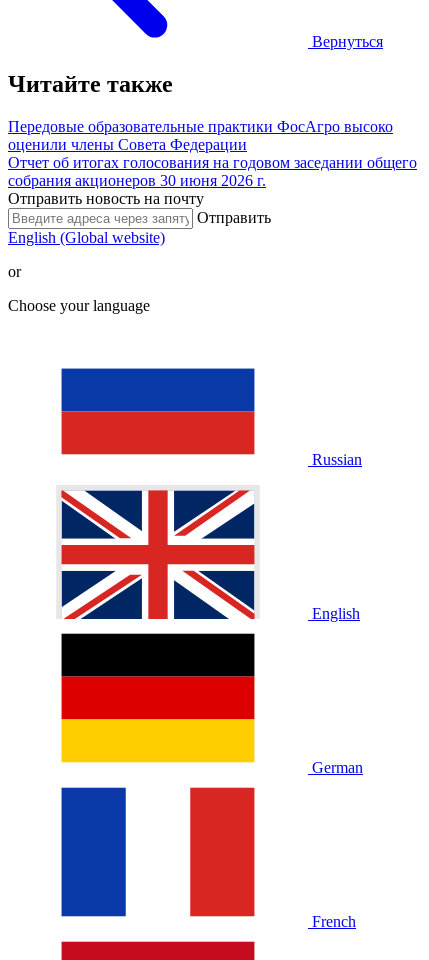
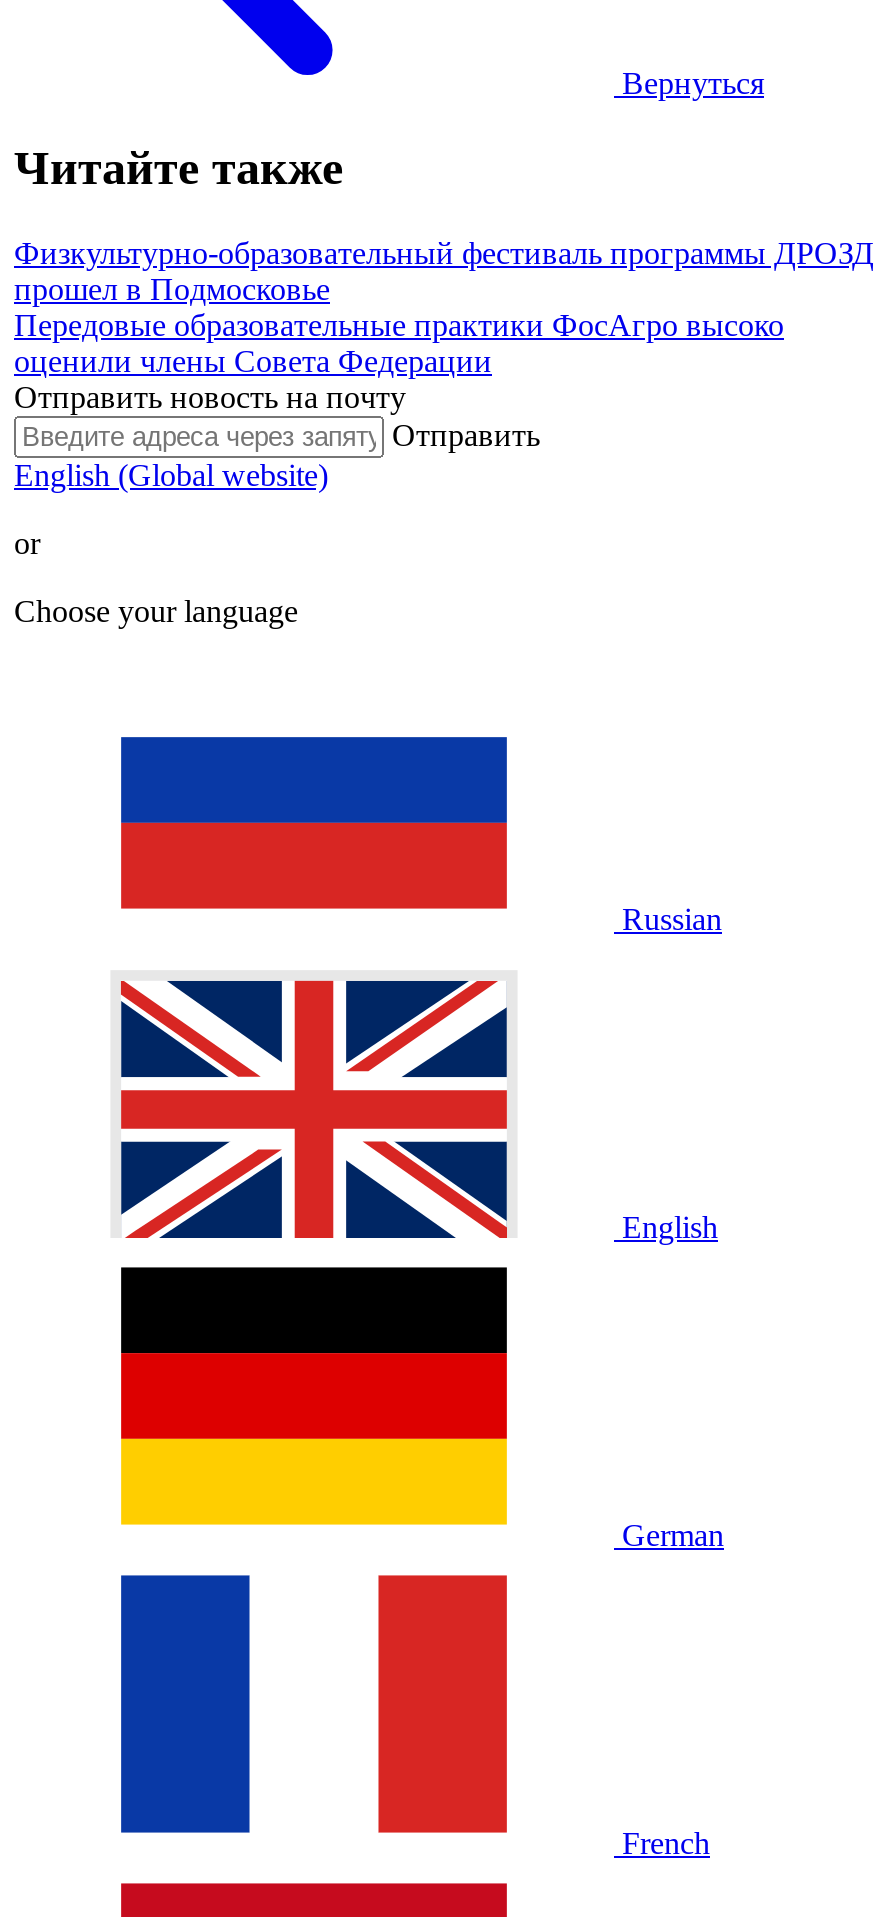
none -> [14,235,874,305] Физкультурно-образовательный фестиваль программы ДРОЗД | прошел в Подмосковье
moved [8,118,393,153] -> [14,307,784,377]: Передовые образовательные практики ФосАгро высоко | оценили члены Совета Федерации
[8,154,417,189] Отчет об итогах голосования на годовом заседании общего | собрания акционеров 30 июня 2026 г. -> none

